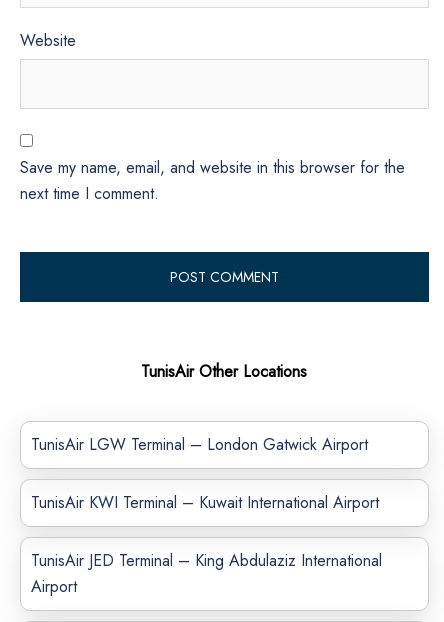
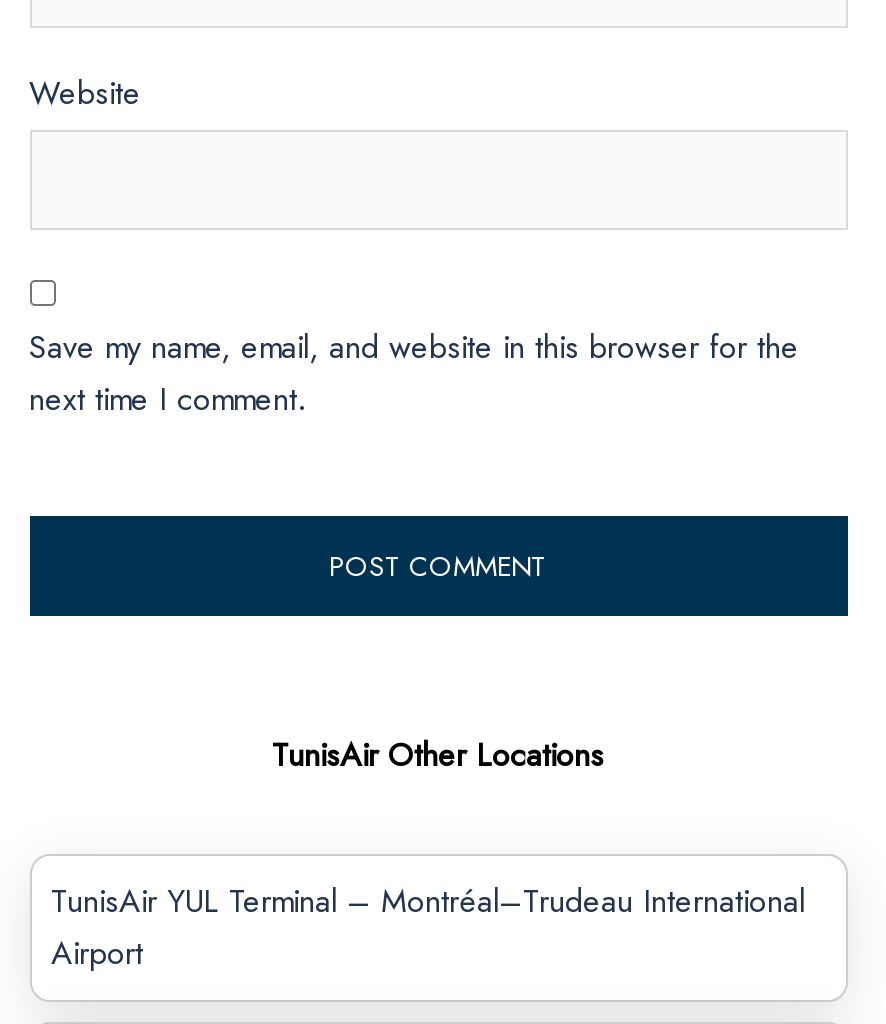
[30,433,381,572] TunisAir LGW Terminal – London Gatwick Airport | TunisAir KWI Terminal – Kuwait International Airport | TunisAir JED Terminal – King Abdulaziz International -> [51,879,805,925] TunisAir YUL Terminal – Montréal–Trudeau International

